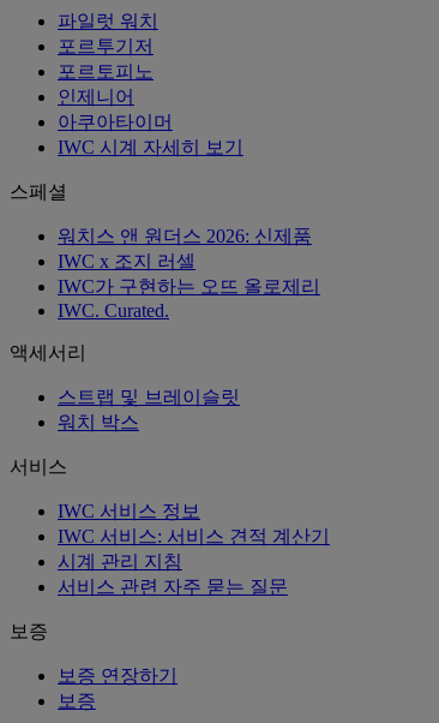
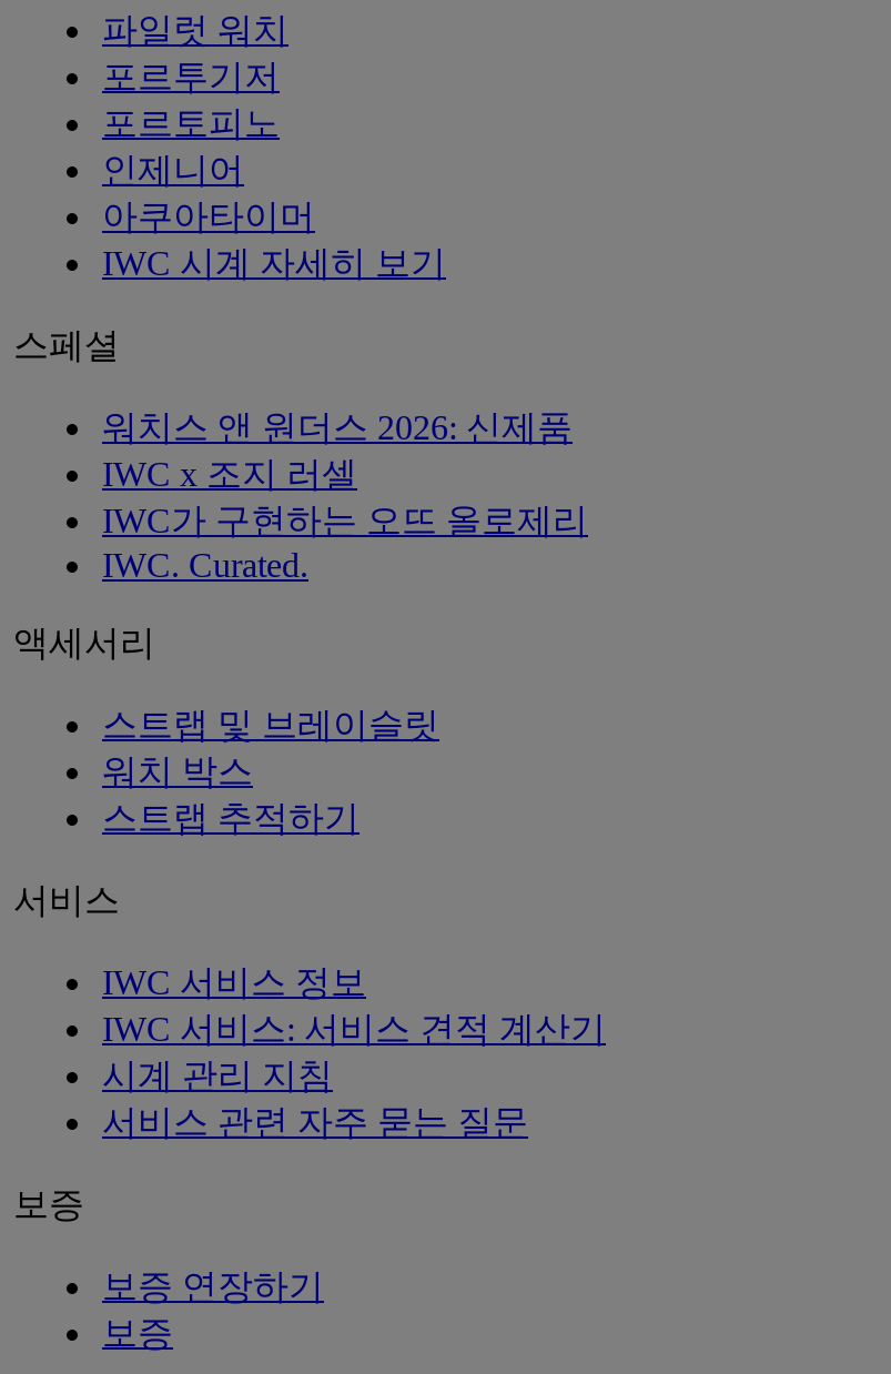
none -> [102,799,360,837] 스트랩 추적하기

